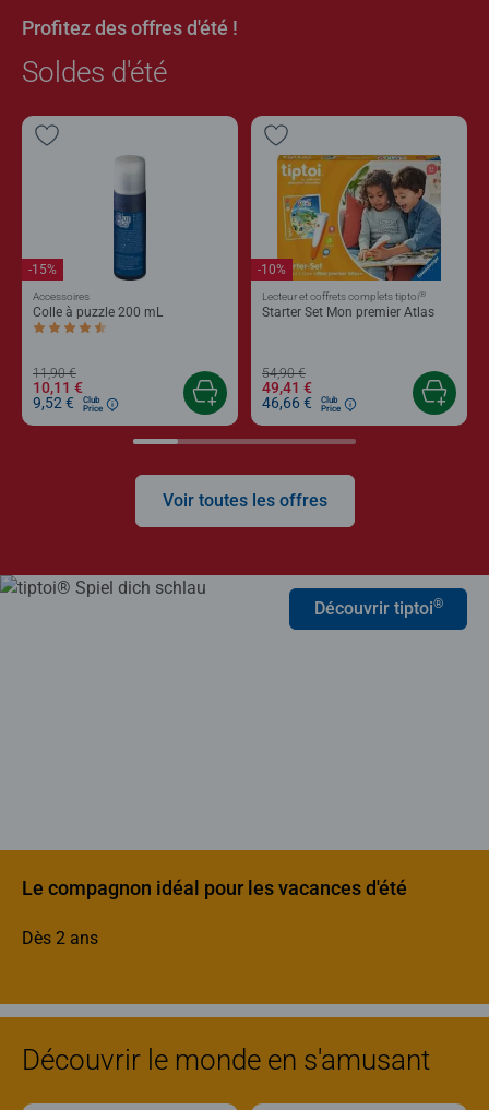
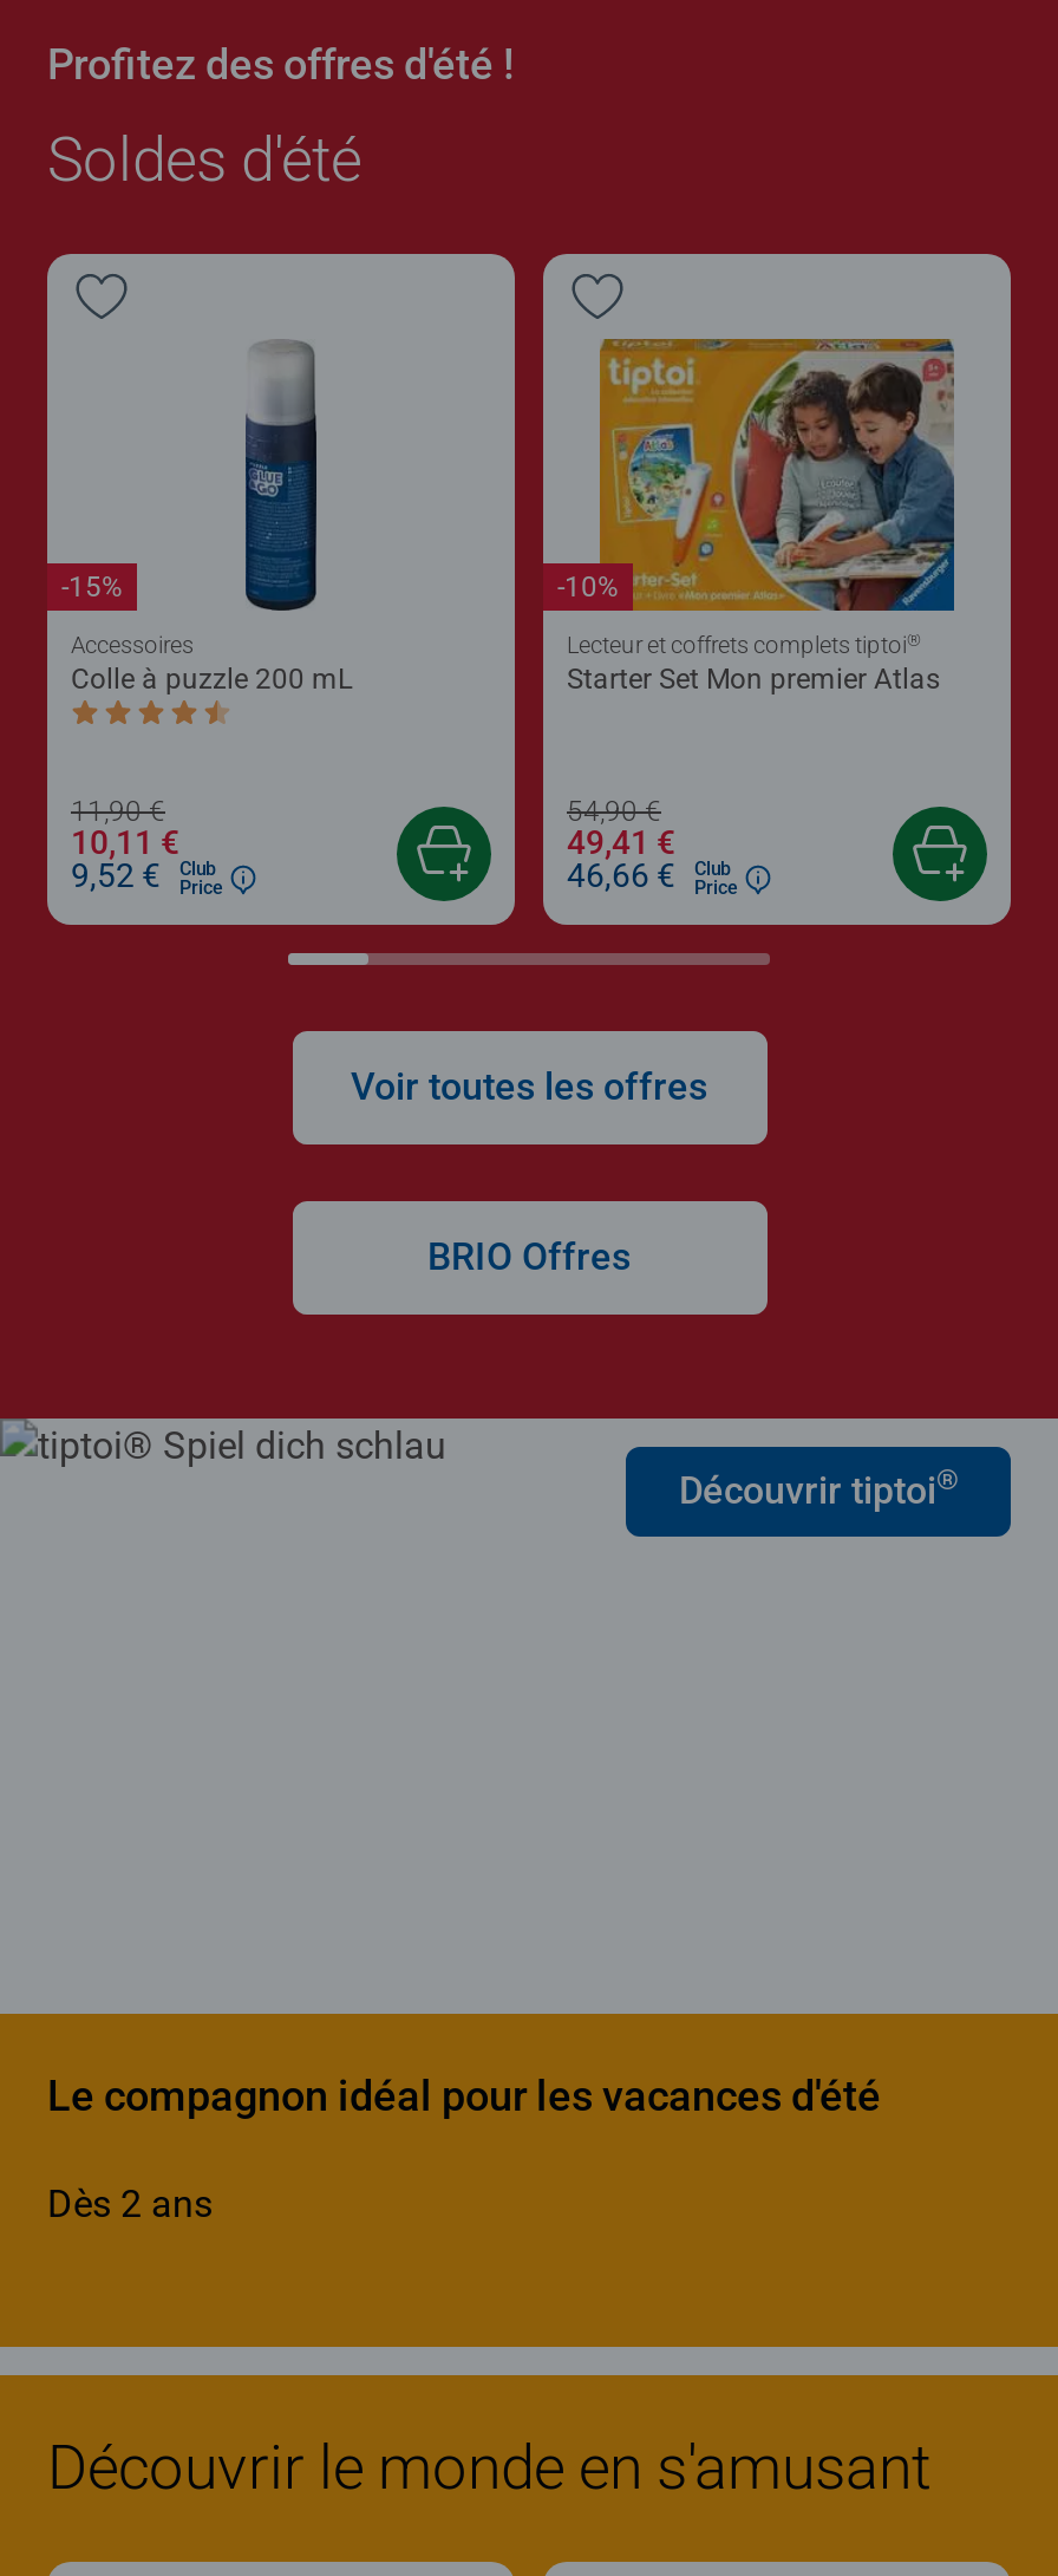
none -> [427,1235,631,1280] BRIO Offres

